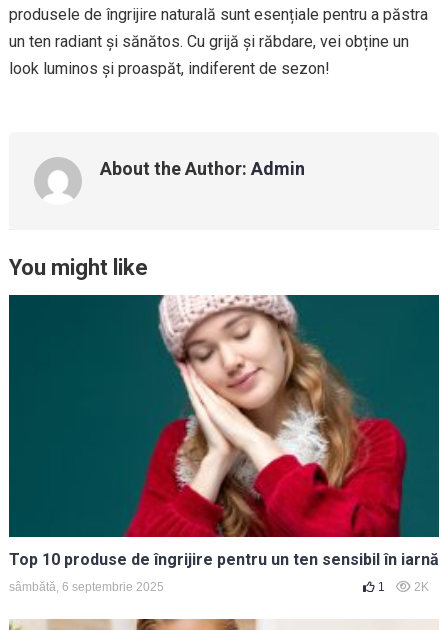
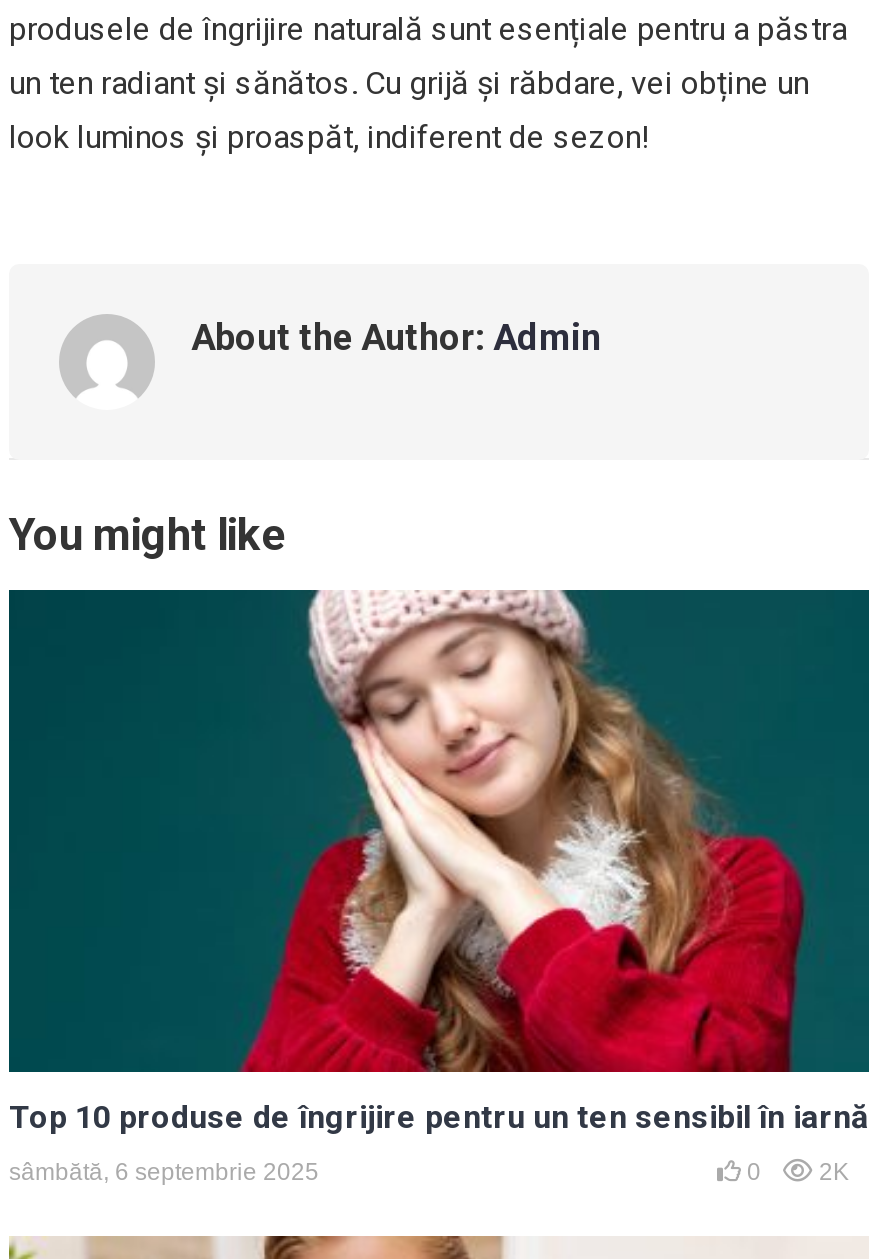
[378,580,429,594] 1 2K -> [747,1159,849,1187] 0 2K

